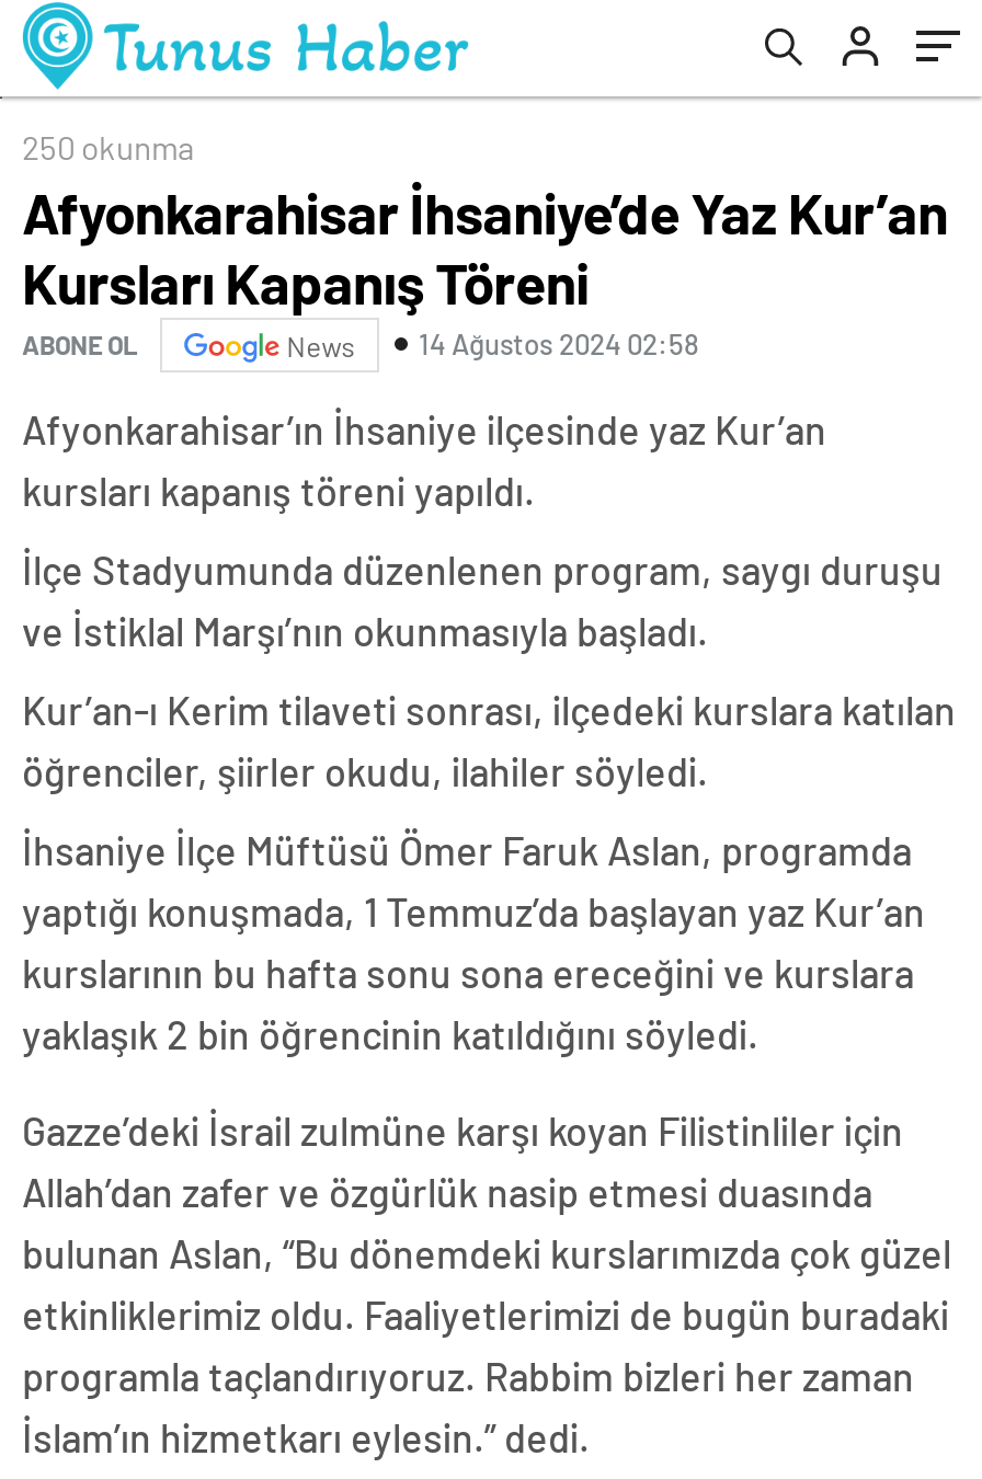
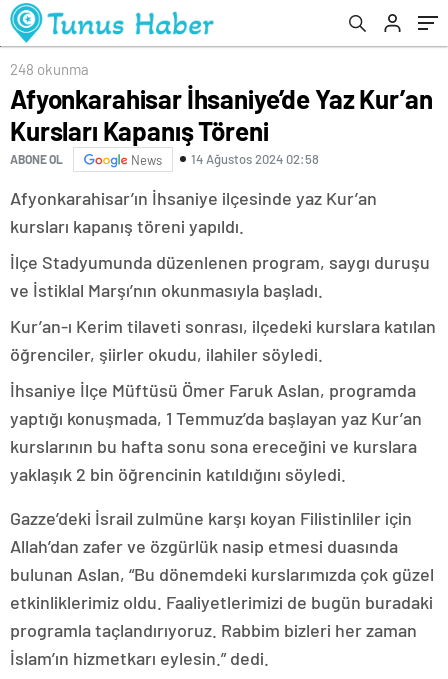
[22,126,195,166] 250 okunma -> [10,60,89,78] 248 okunma

